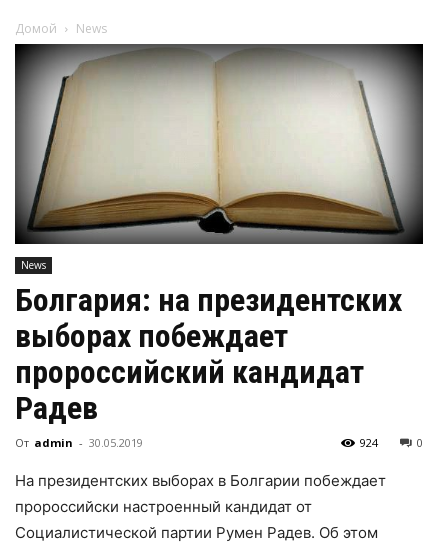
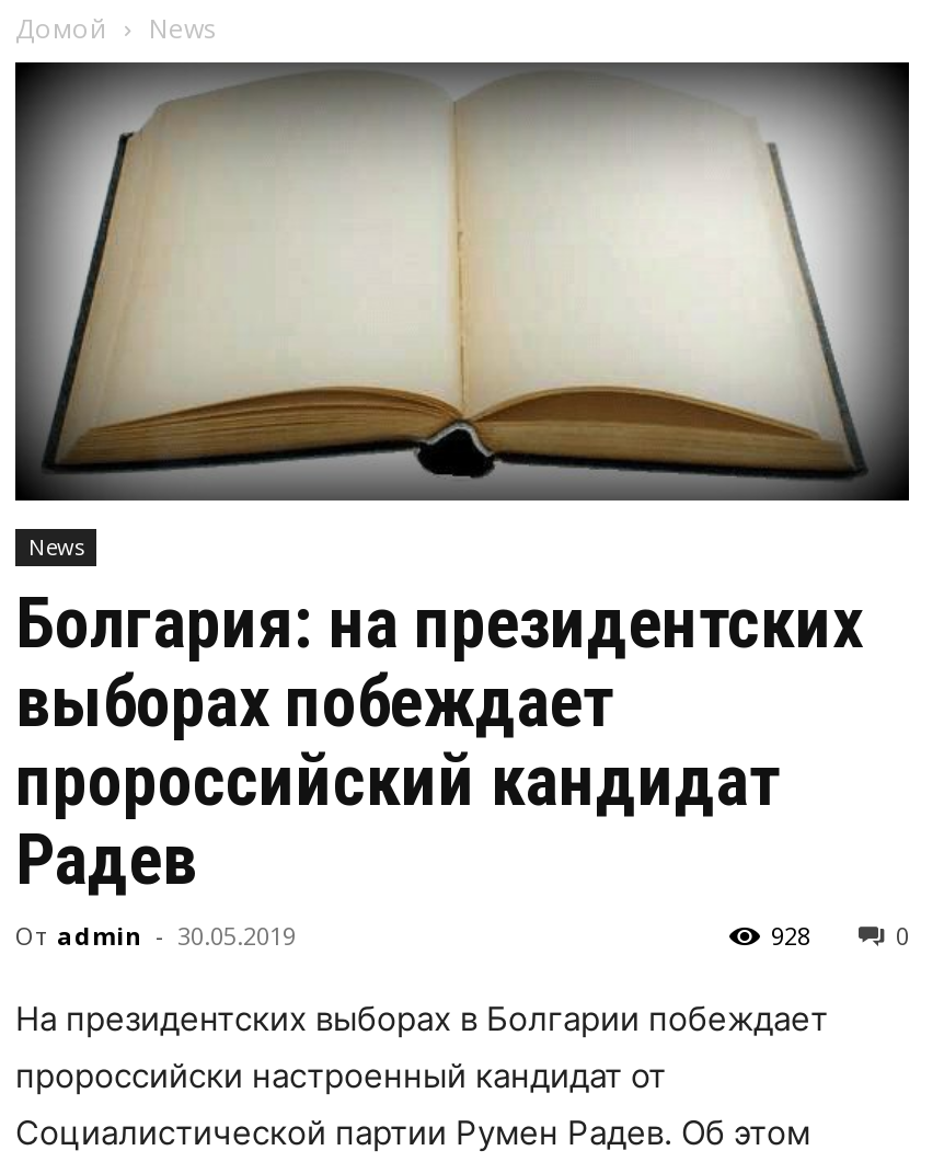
[360,434,378,449] 924 -> [771,918,810,951] 928

